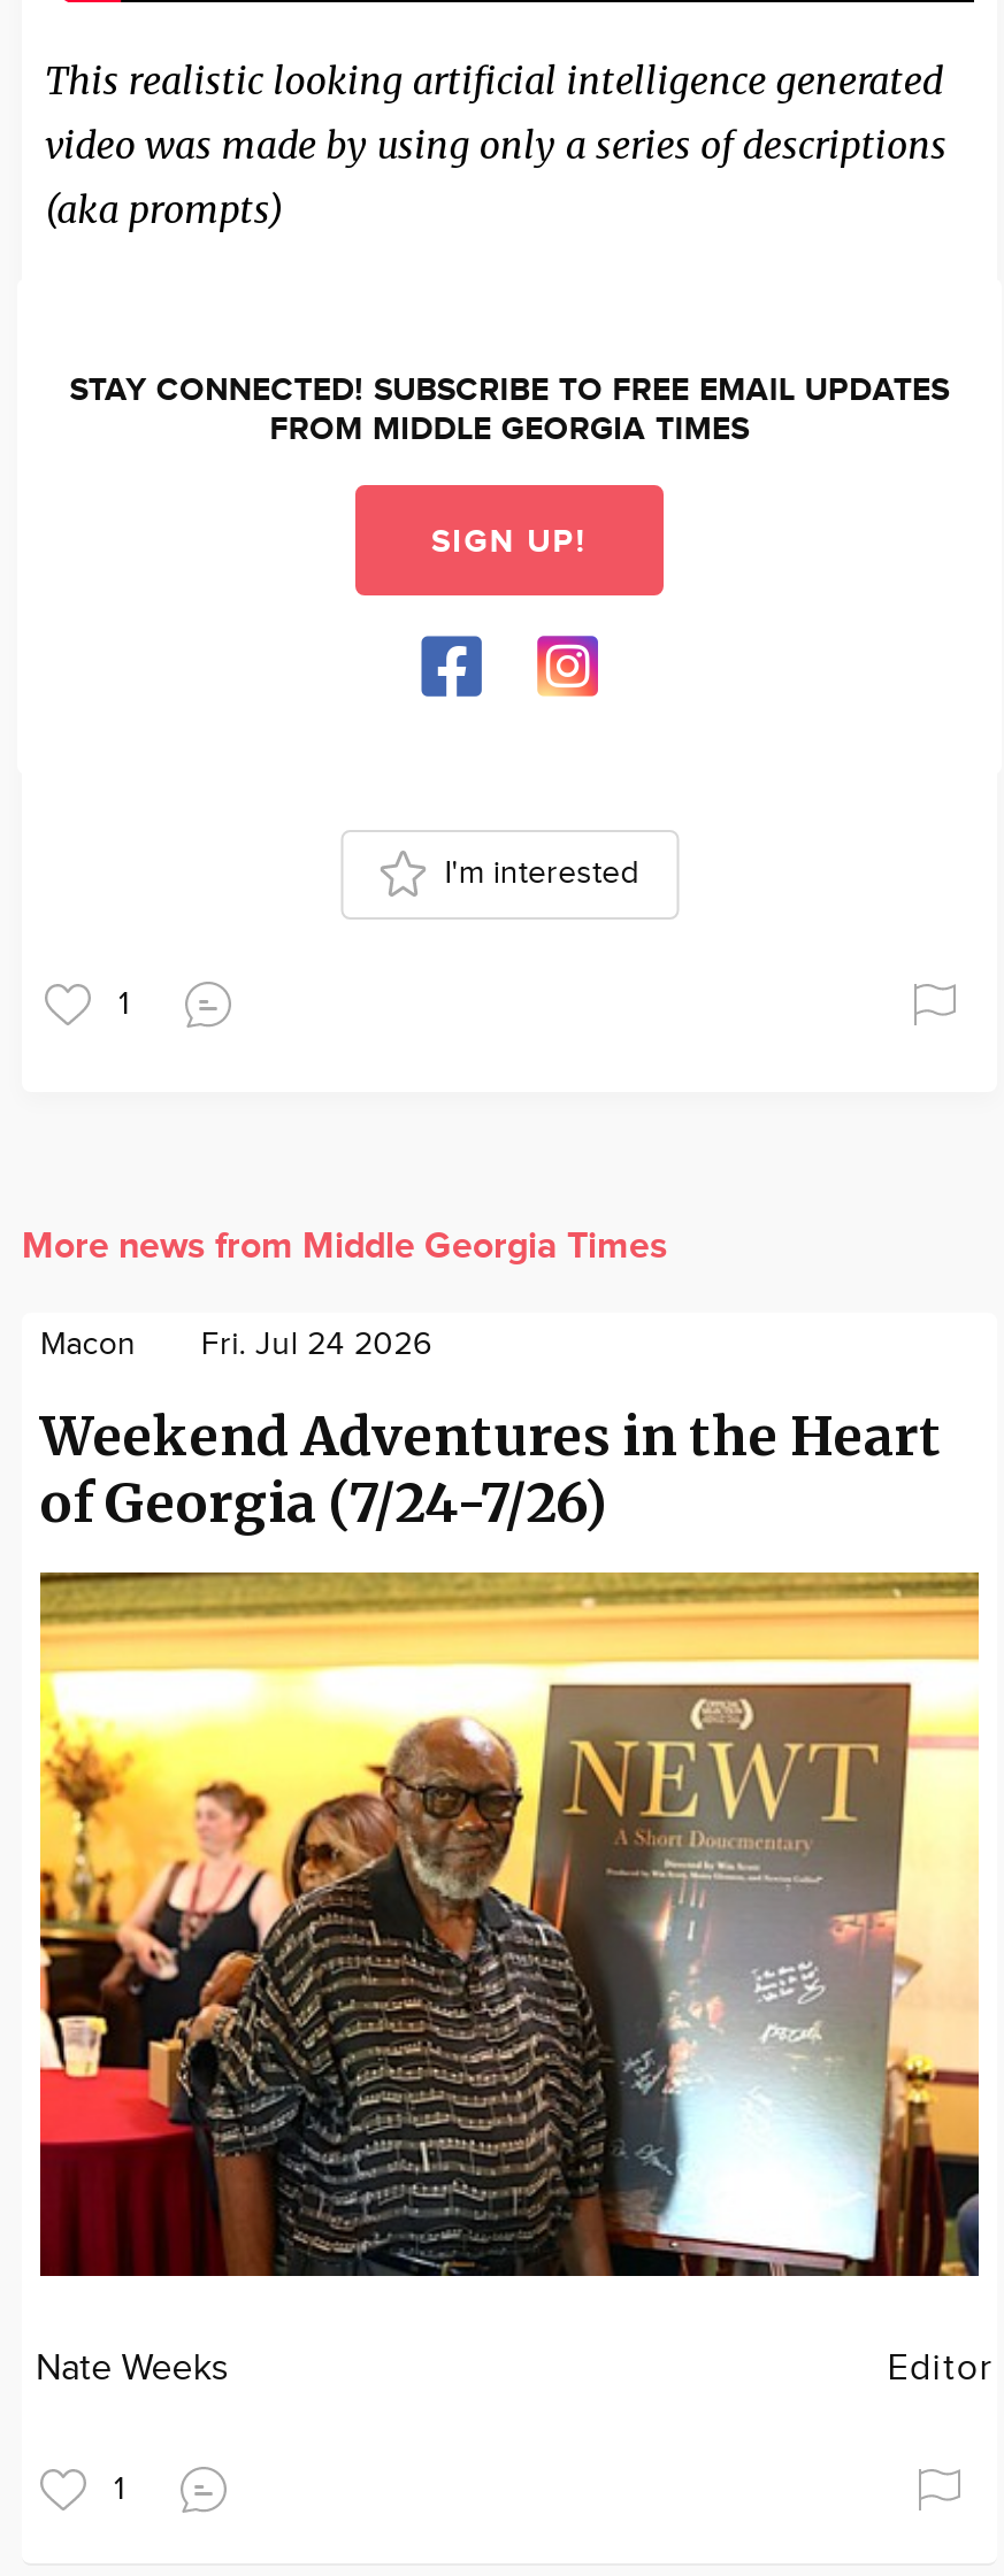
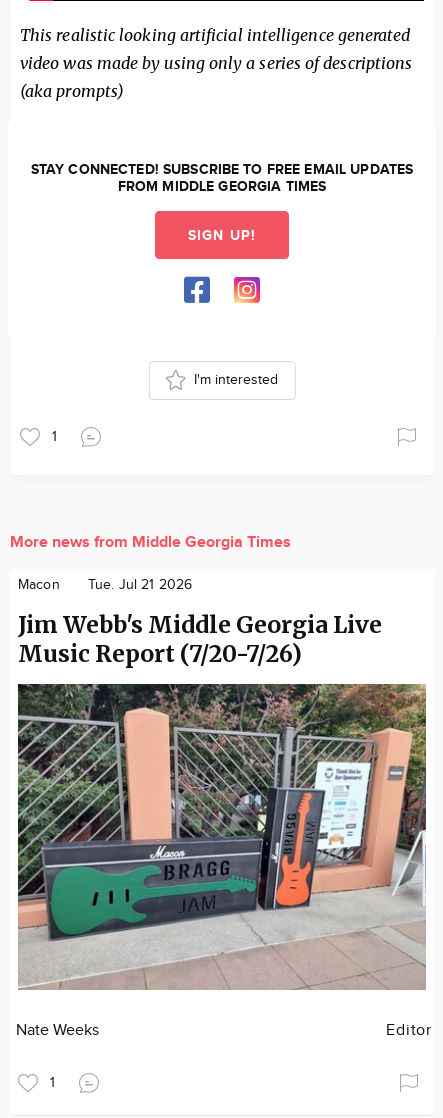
[40,1327,432,1364] Macon Fri. Jul 24 2026 -> [18,577,192,593] Macon Tue. Jul 21 2026
[40,1403,942,1536] Weekend Adventures in the Heart | of Georgia (7/24-7/26) -> [18,610,382,668] Jim Webb's Middle Georgia Live | Music Report (7/20-7/26)
[38,1570,981,2278] [image] -> [17,683,427,990] [image]

